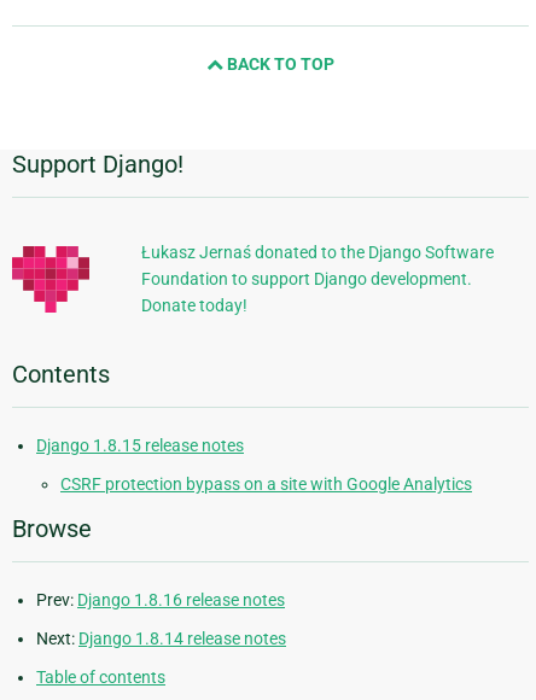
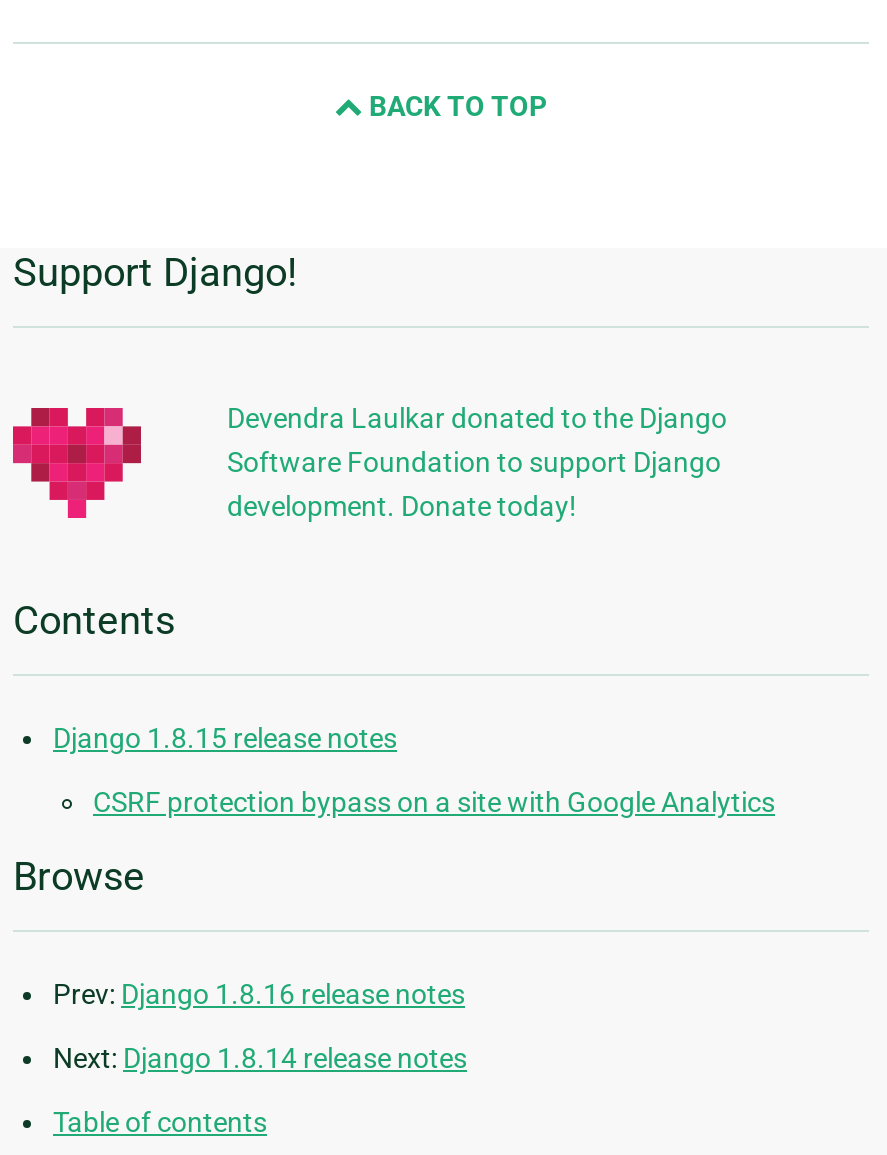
[141,243,494,315] Łukasz Jernaś donated to the Django Software | Foundation to support Django development. | Donate today! -> [227,403,727,523] Devendra Laulkar donated to the Django | Software Foundation to support Django | development. Donate today!

